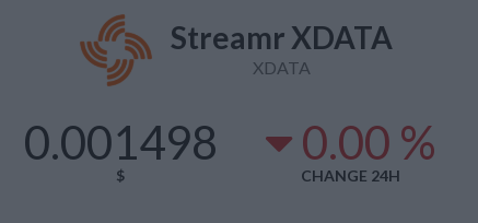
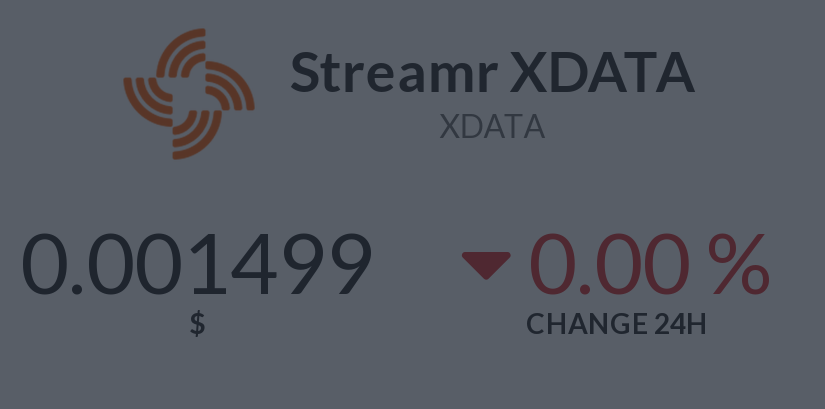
[24,115,436,169] 0.001498 0.00 % -> [20,212,774,312] 0.001499 0.00 %

